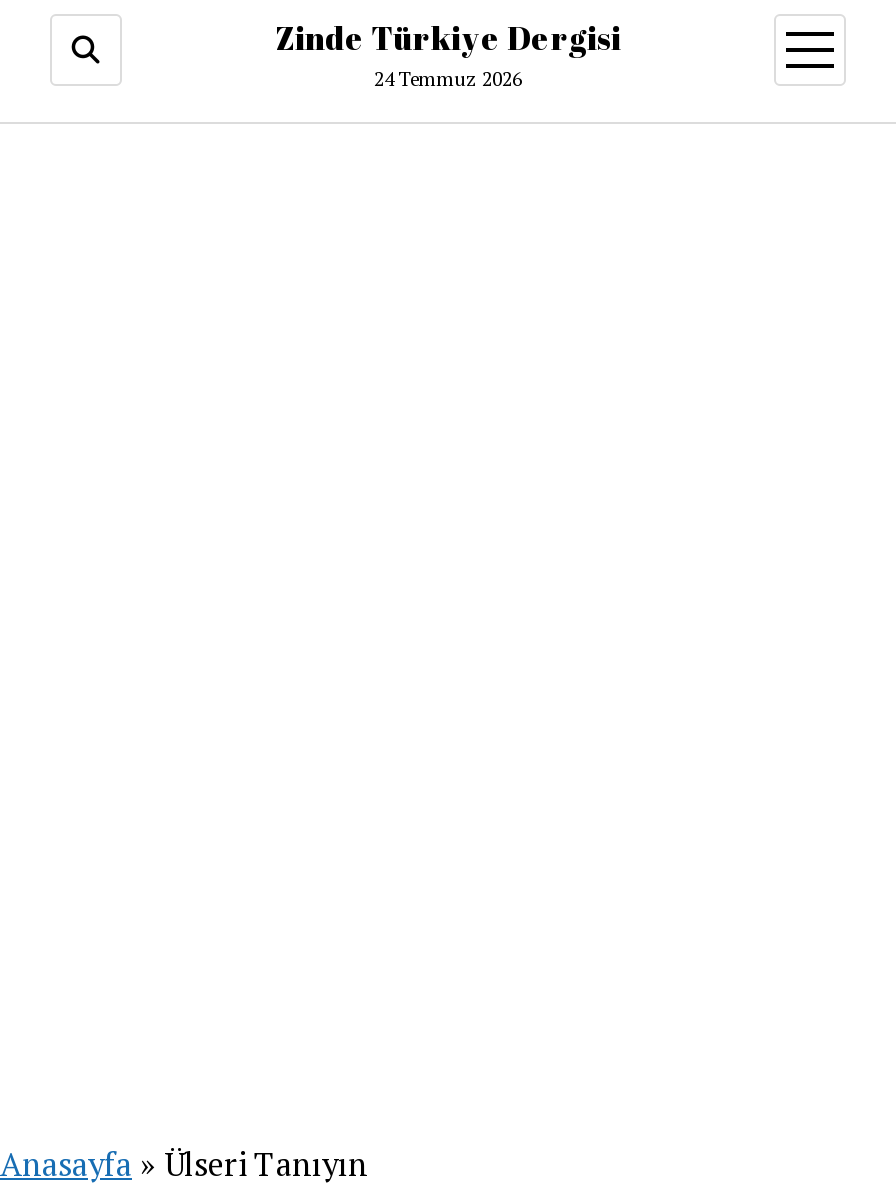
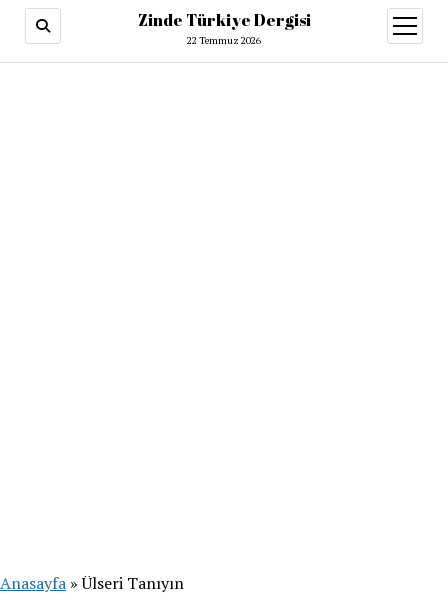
[374,66,522,92] 24 Temmuz 2026 -> [187,34,261,47] 22 Temmuz 2026

